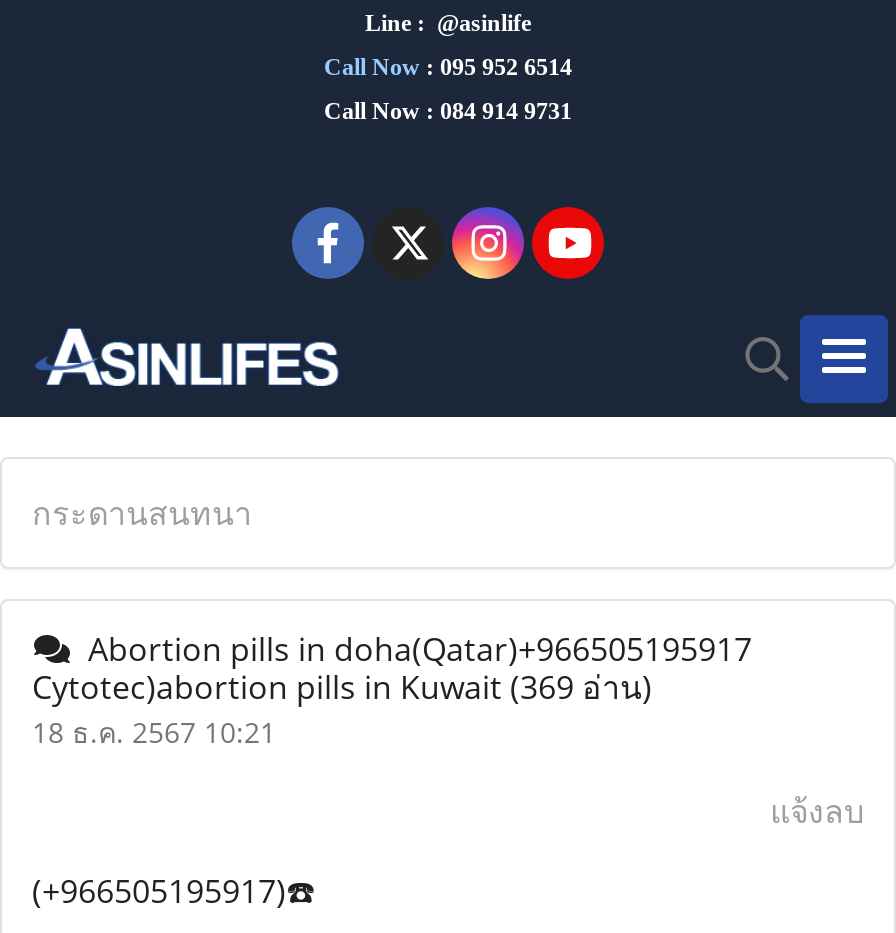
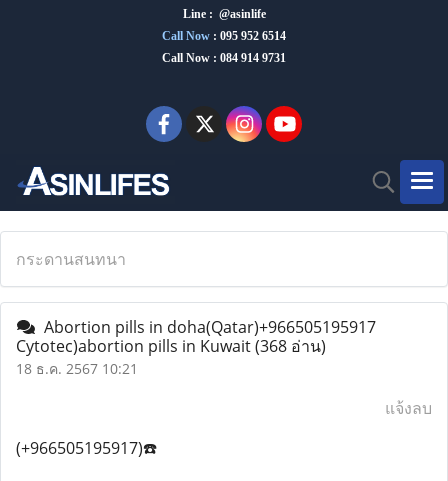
[32,665,652,709] Cytotec)abortion pills in Kuwait (369 อ่าน) -> [16,335,326,357] Cytotec)abortion pills in Kuwait (368 อ่าน)

